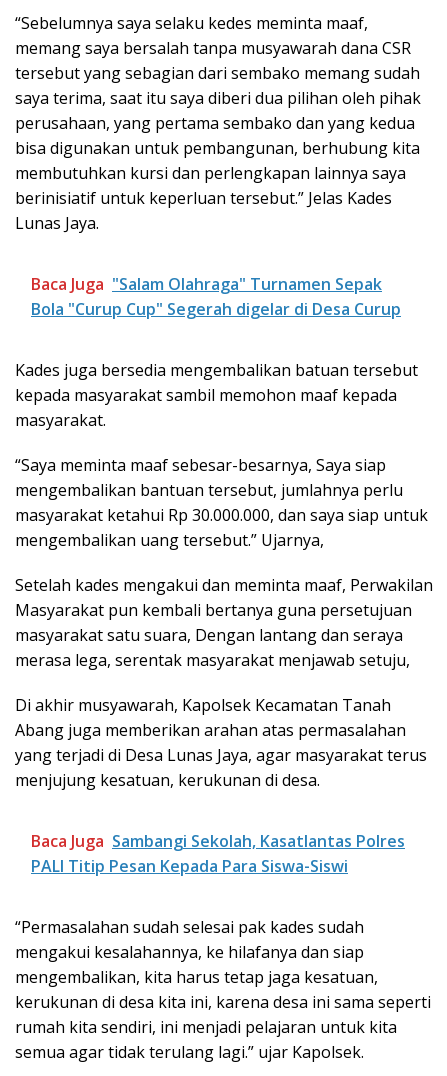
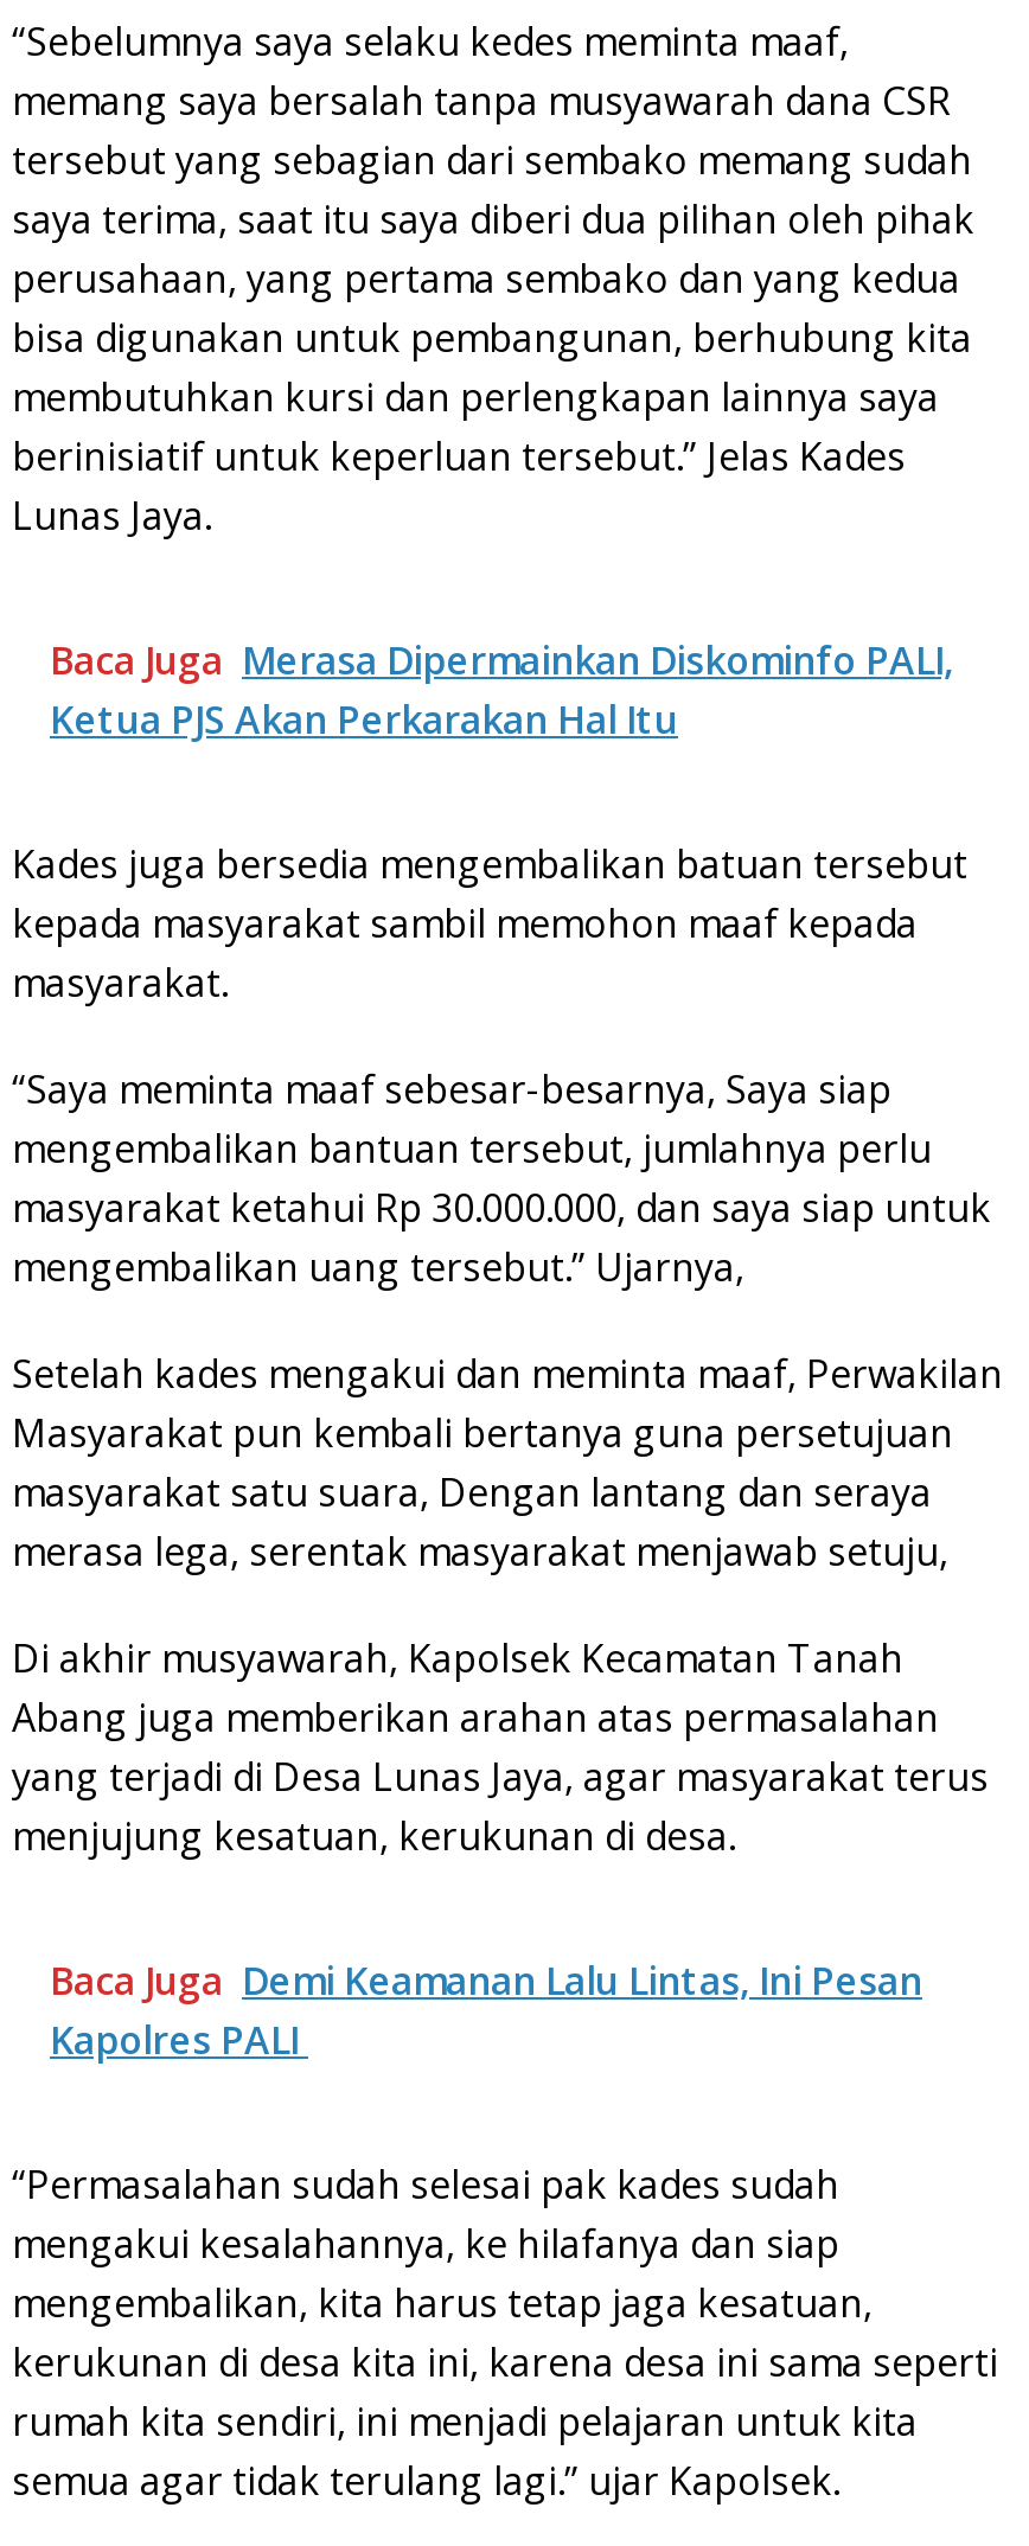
[31,272,401,319] Baca Juga "Salam Olahraga" Turnamen Sepak | Bola "Curup Cup" Segerah digelar di Desa Curup -> [50,633,953,744] Baca Juga Merasa Dipermainkan Diskominfo PALI, | Ketua PJS Akan Perkarakan Hal Itu
[31,829,405,876] Baca Juga Sambangi Sekolah, Kasatlantas Polres | PALI Titip Pesan Kepada Para Siswa-Siswi -> [50,1953,922,2065] Baca Juga Demi Keamanan Lalu Lintas, Ini Pesan | Kapolres PALI

